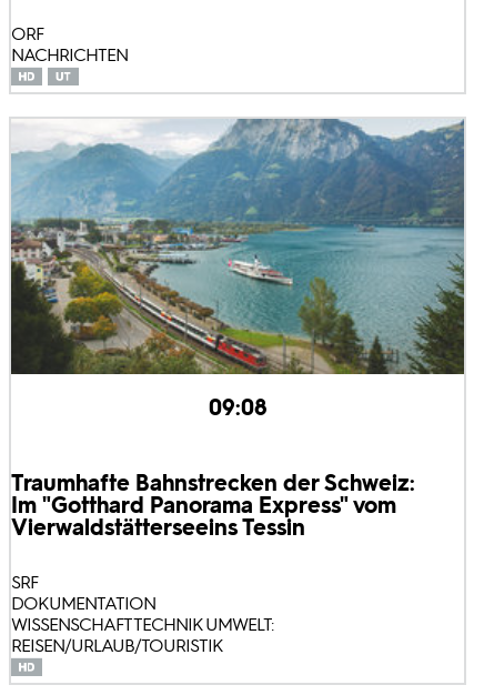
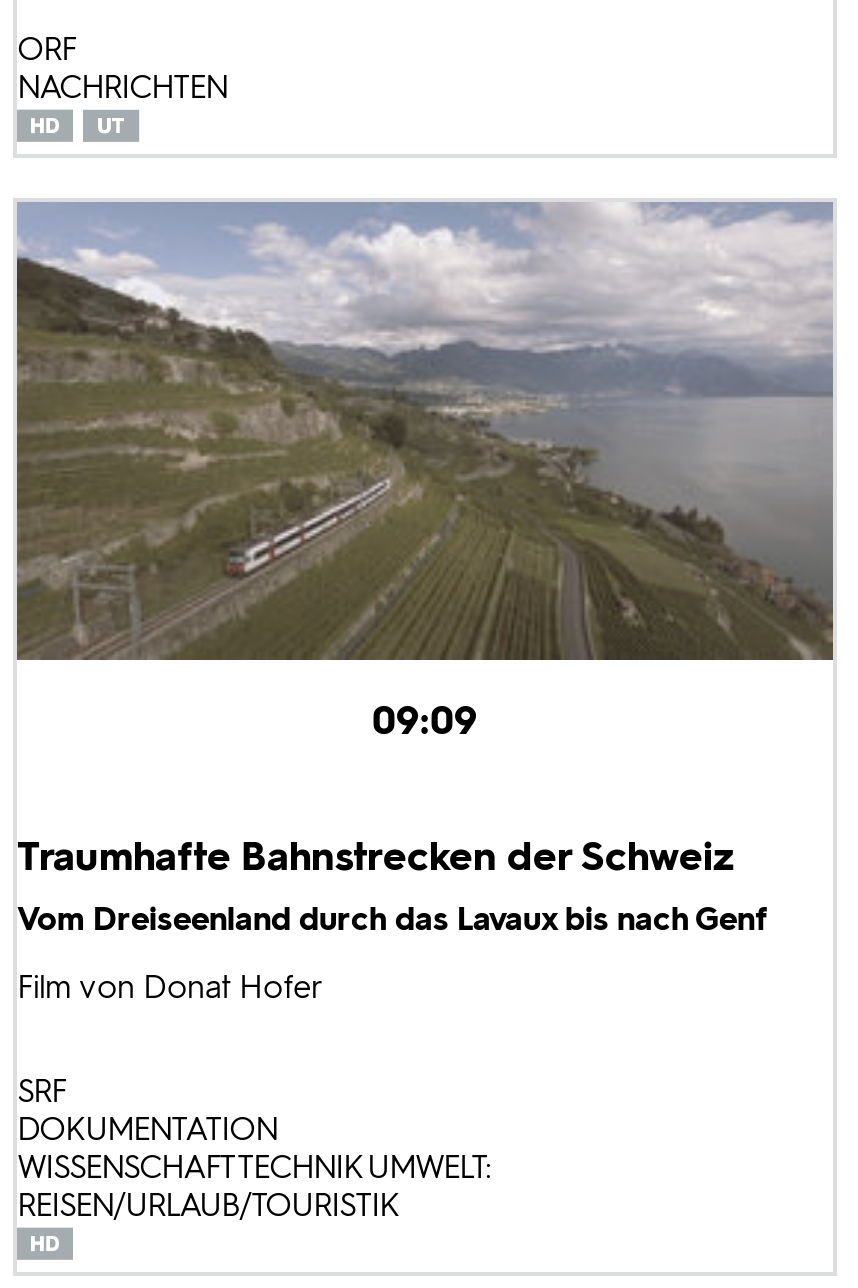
[11,118,465,541] [image] | 09:08 | Traumhafte Bahnstrecken der Schweiz: | Im "Gotthard Panorama Express" vom | Vierwaldstätterseeins Tessin -> [15,200,833,1007] [image] | 09:09 | Traumhafte Bahnstrecken der Schweiz | Vom Dreiseenland durch das Lavaux bis nach Genf | Film von Donat Hofer

